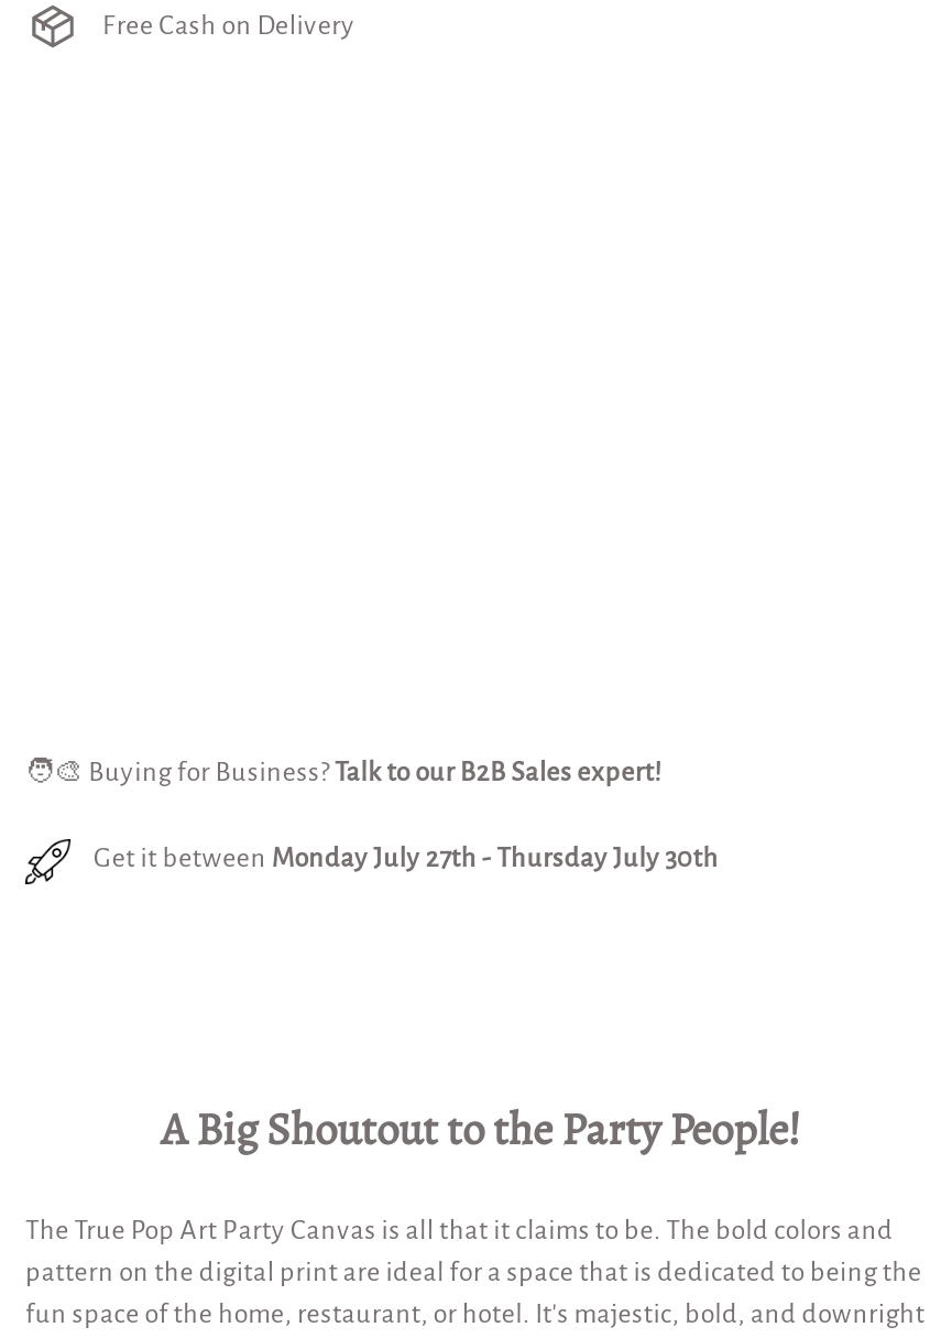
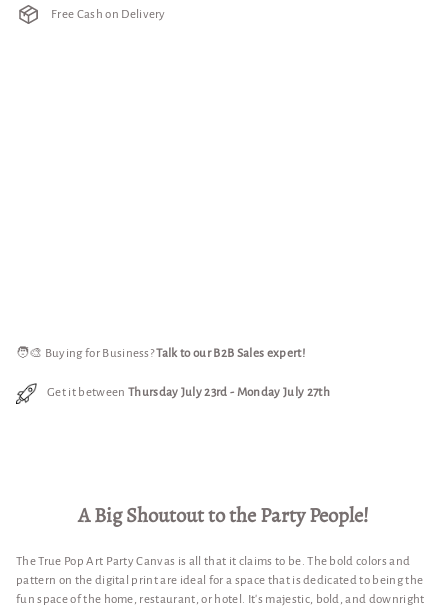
[94,845,718,874] Get it between Monday July 27th - Thursday July 30th -> [47,386,330,399] Get it between Thursday July 23rd - Monday July 27th

